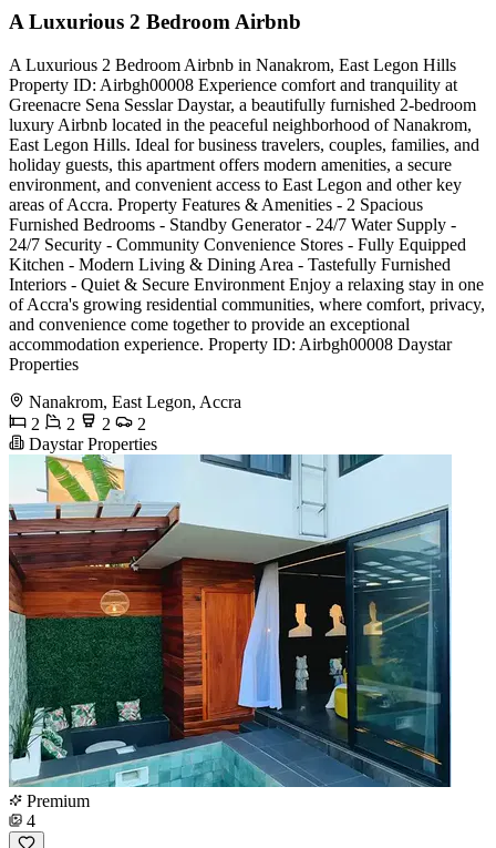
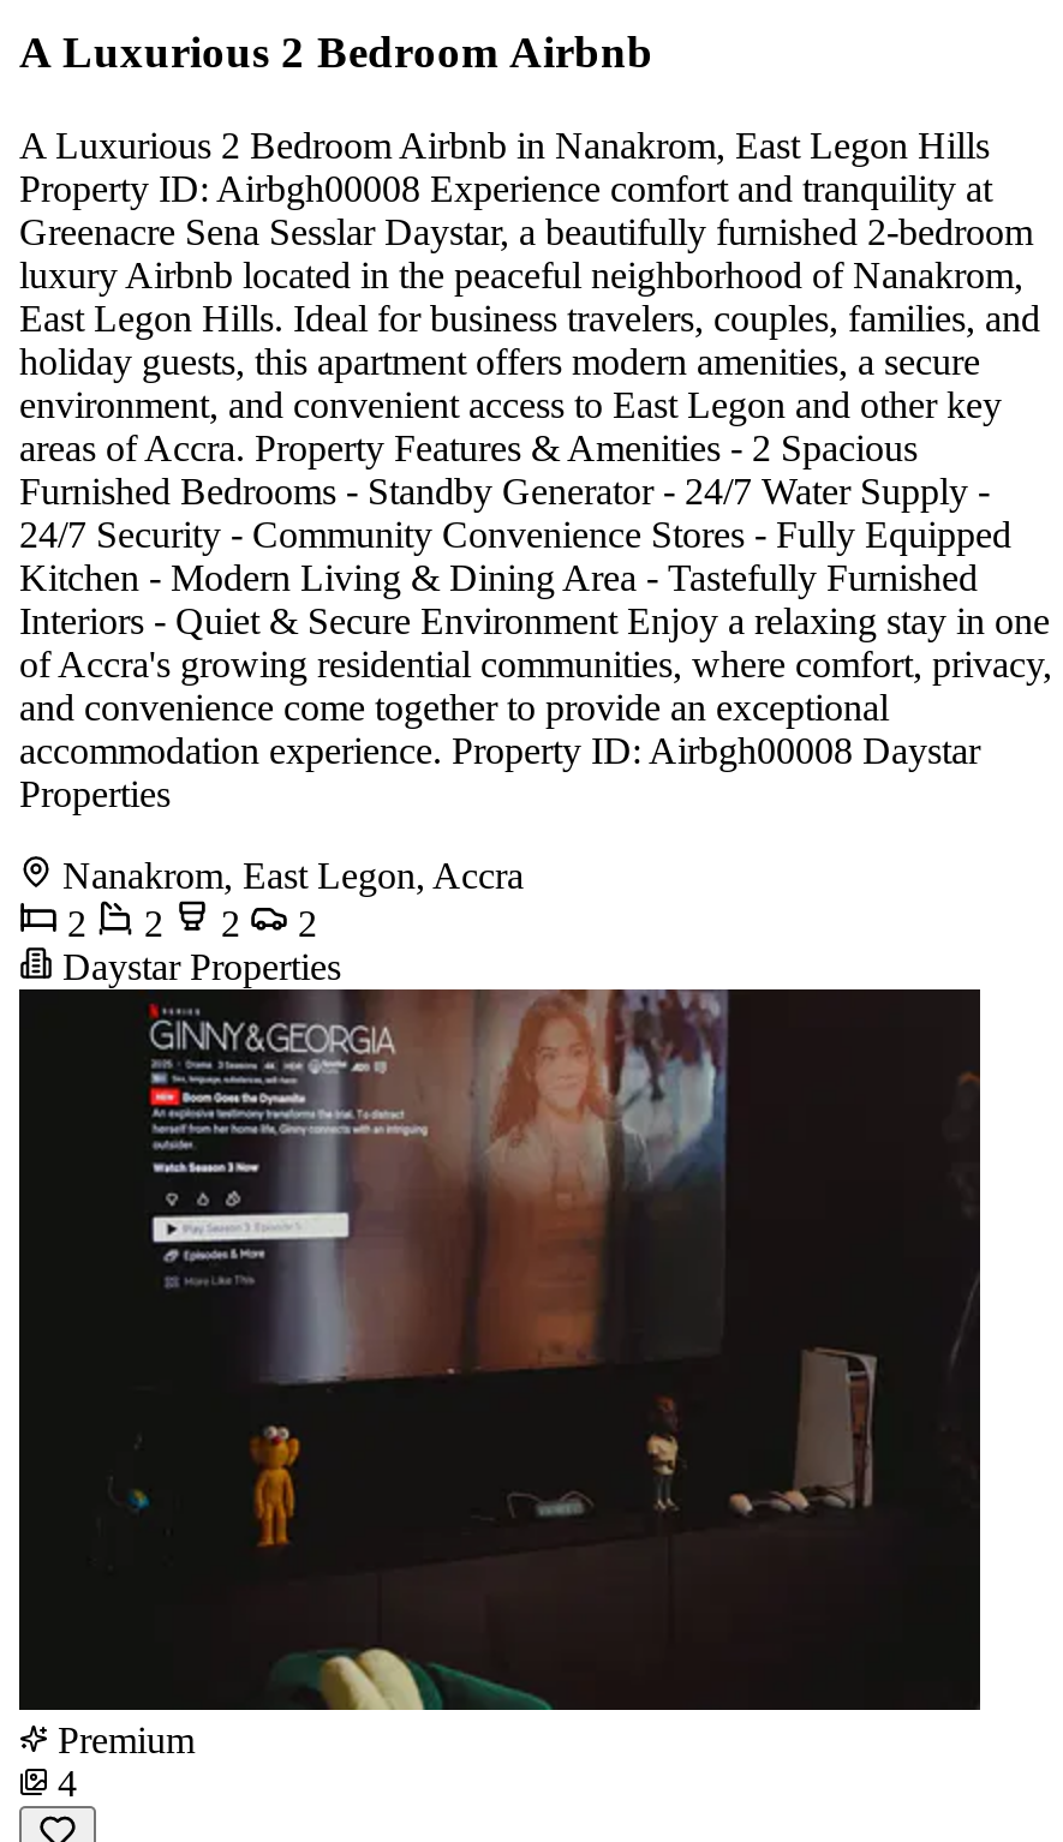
[8,453,452,788] [image] -> [17,987,983,1712] [image]

